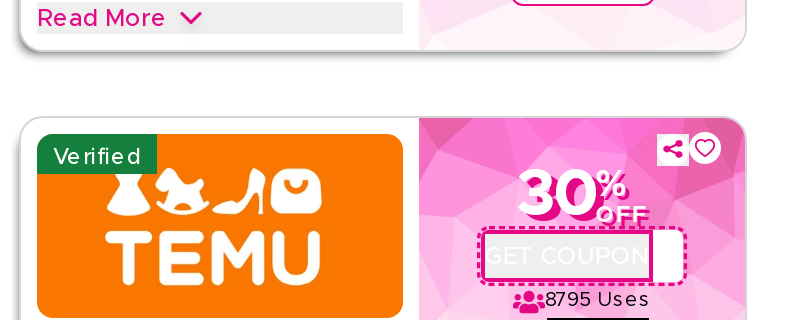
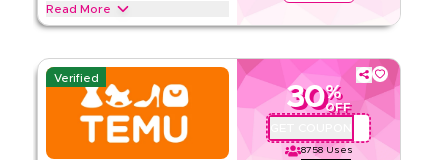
[545,290,651,310] 8795 Uses -> [300,145,352,155] 8758 Uses

